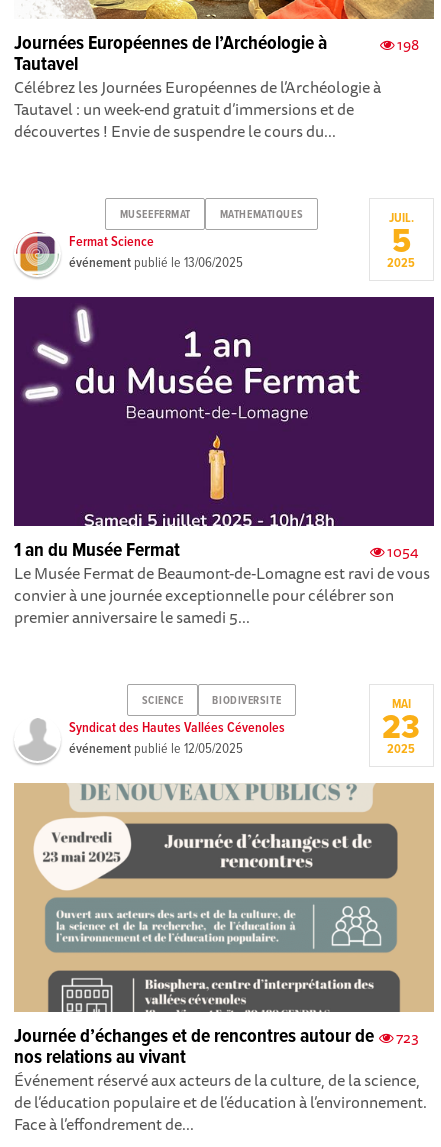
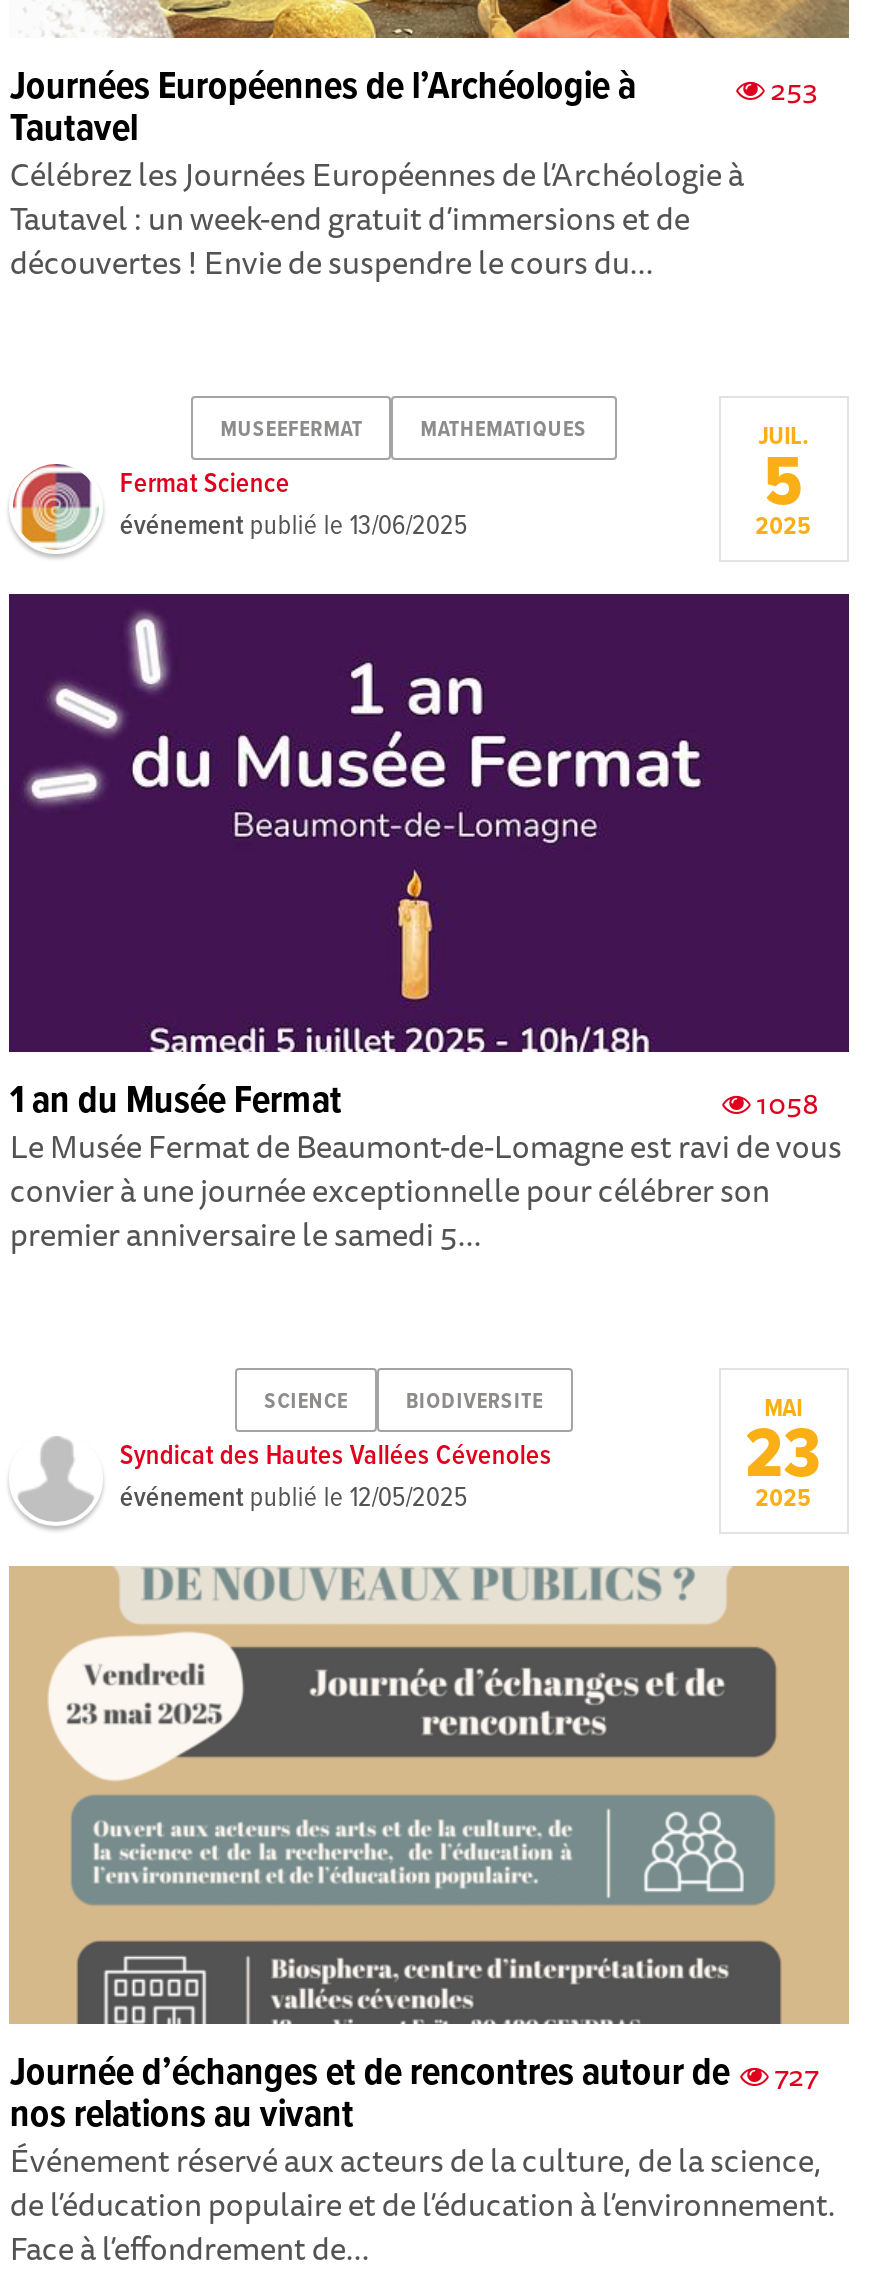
[394,33,419,56] 198 -> [764,67,818,113] 253
[384,540,419,563] 1054 -> [750,1080,818,1126] 1058
[14,1024,419,1050] Journée d’échanges et de rencontres autour de 723 -> [10,2048,818,2100] Journée d’échanges et de rencontres autour de 727

